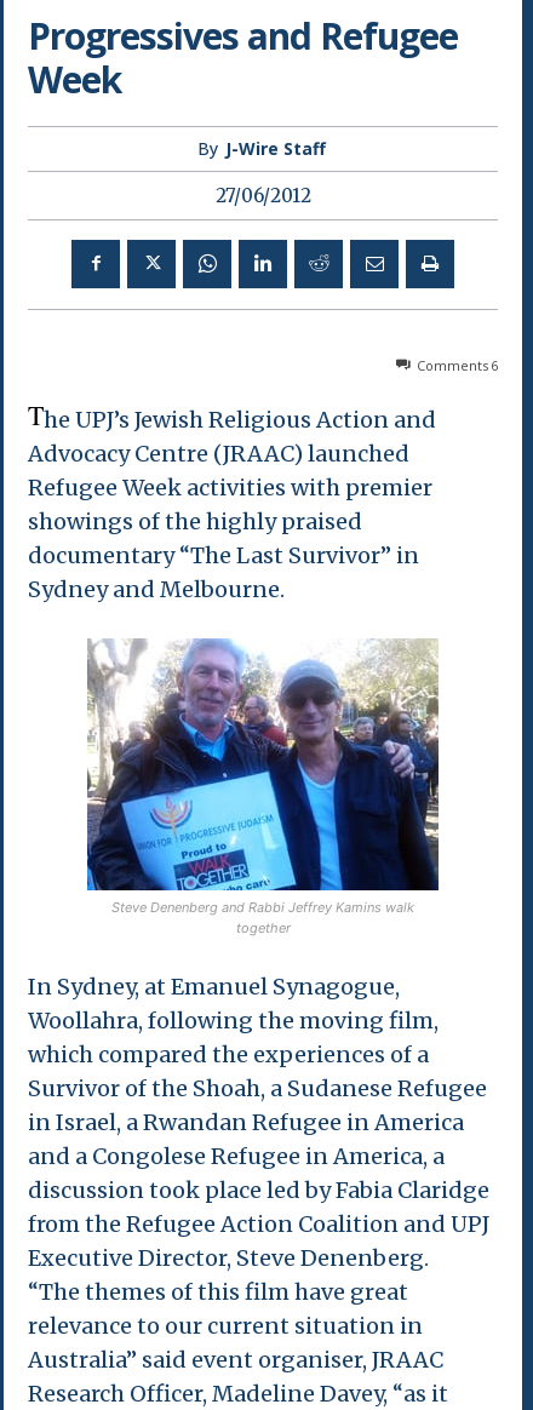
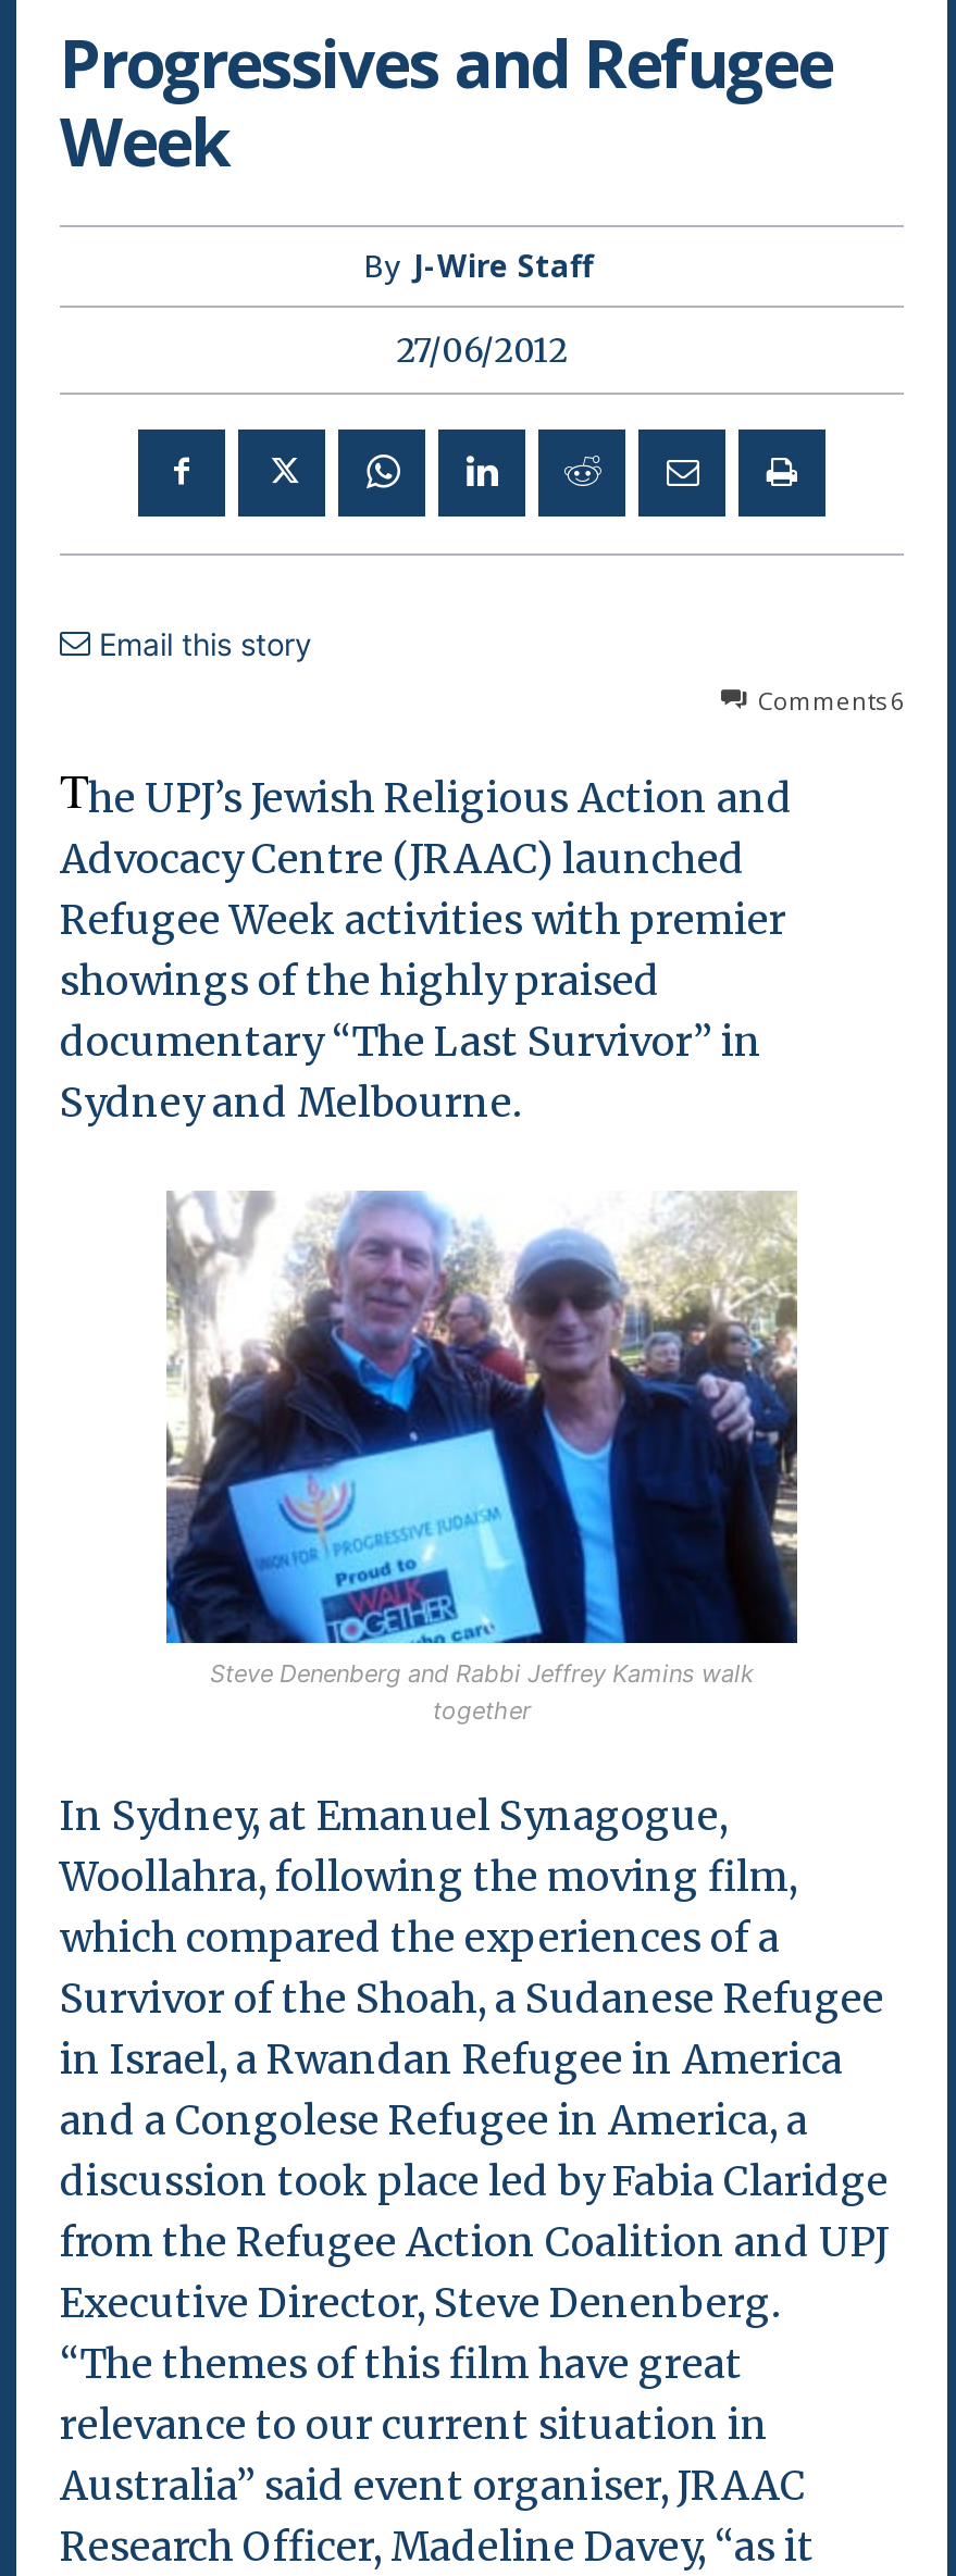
none -> [90,625,312,662] Email this story

